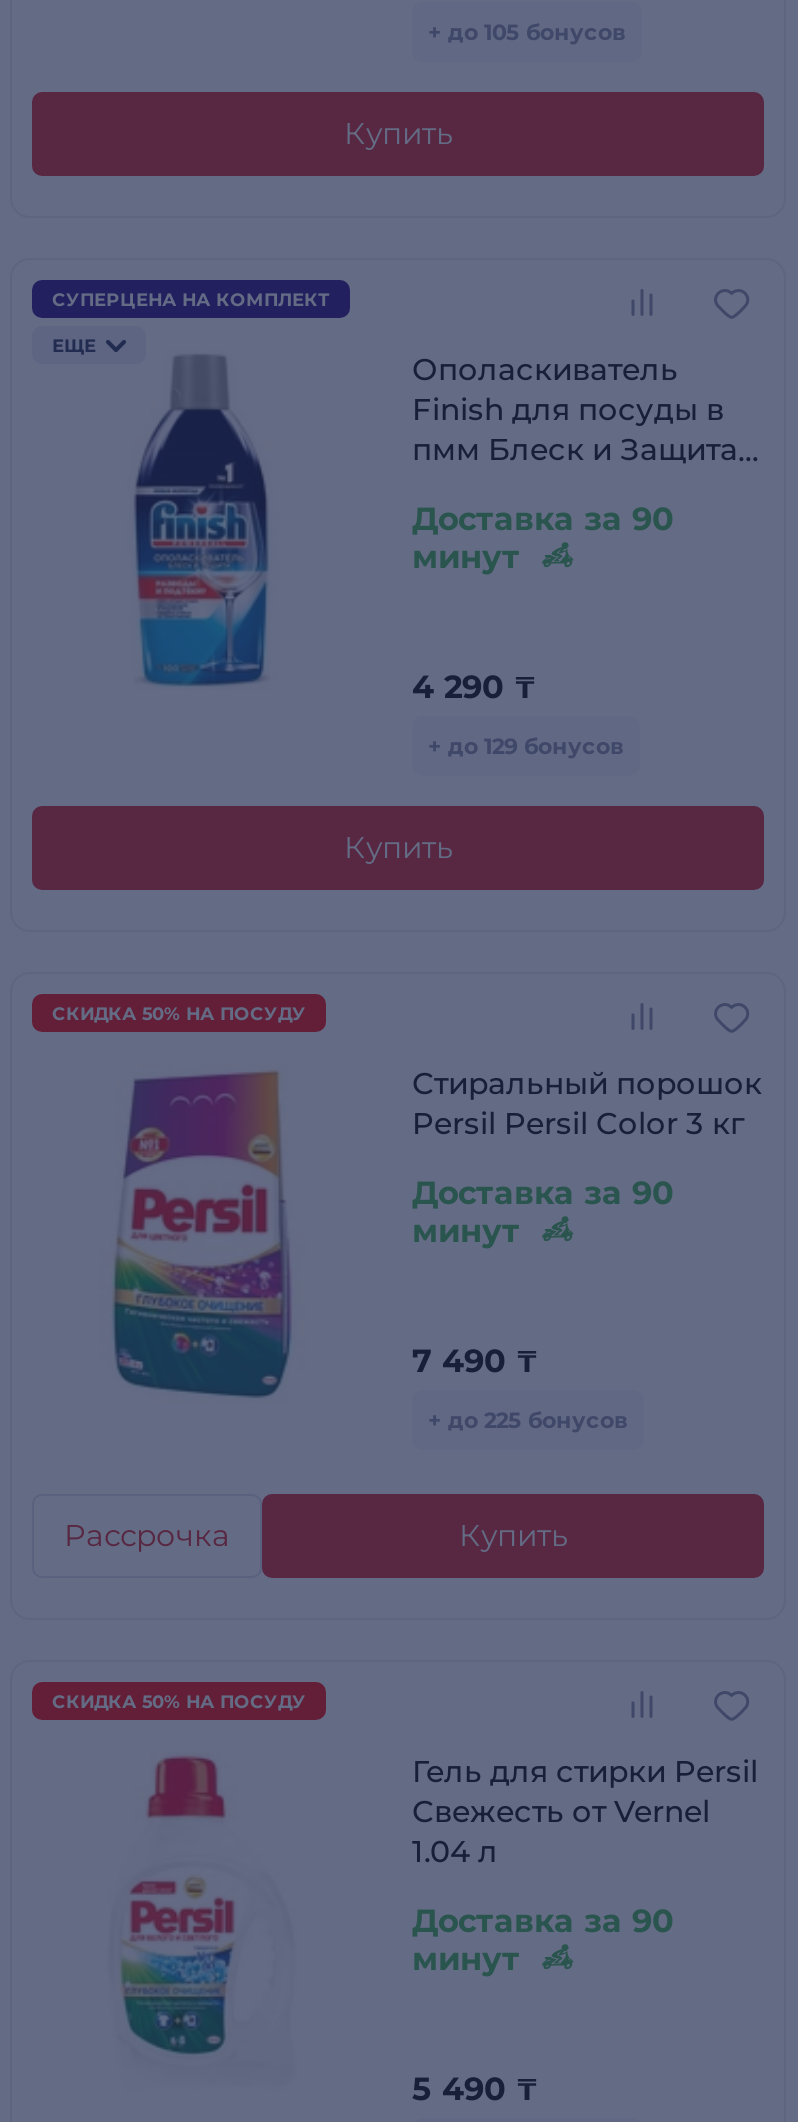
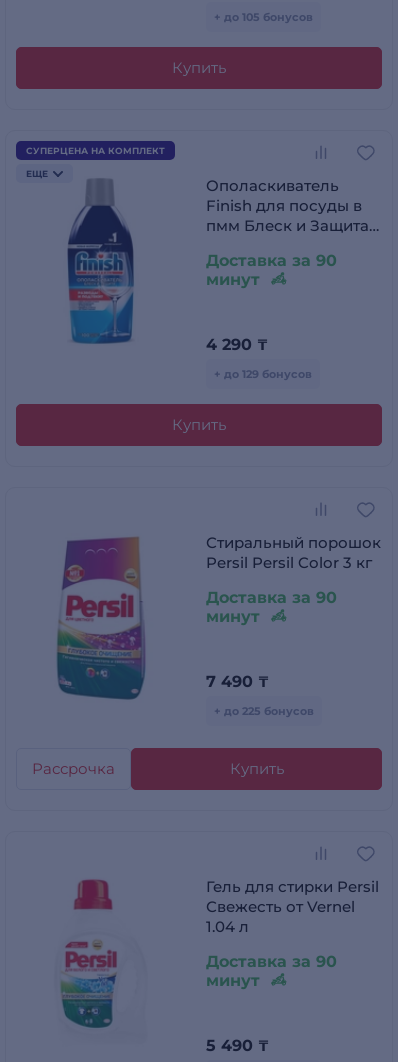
[52,1002,306,1024] СКИДКА 50% НА ПОСУДУ -> none
[52,1690,306,1712] СКИДКА 50% НА ПОСУДУ -> none

